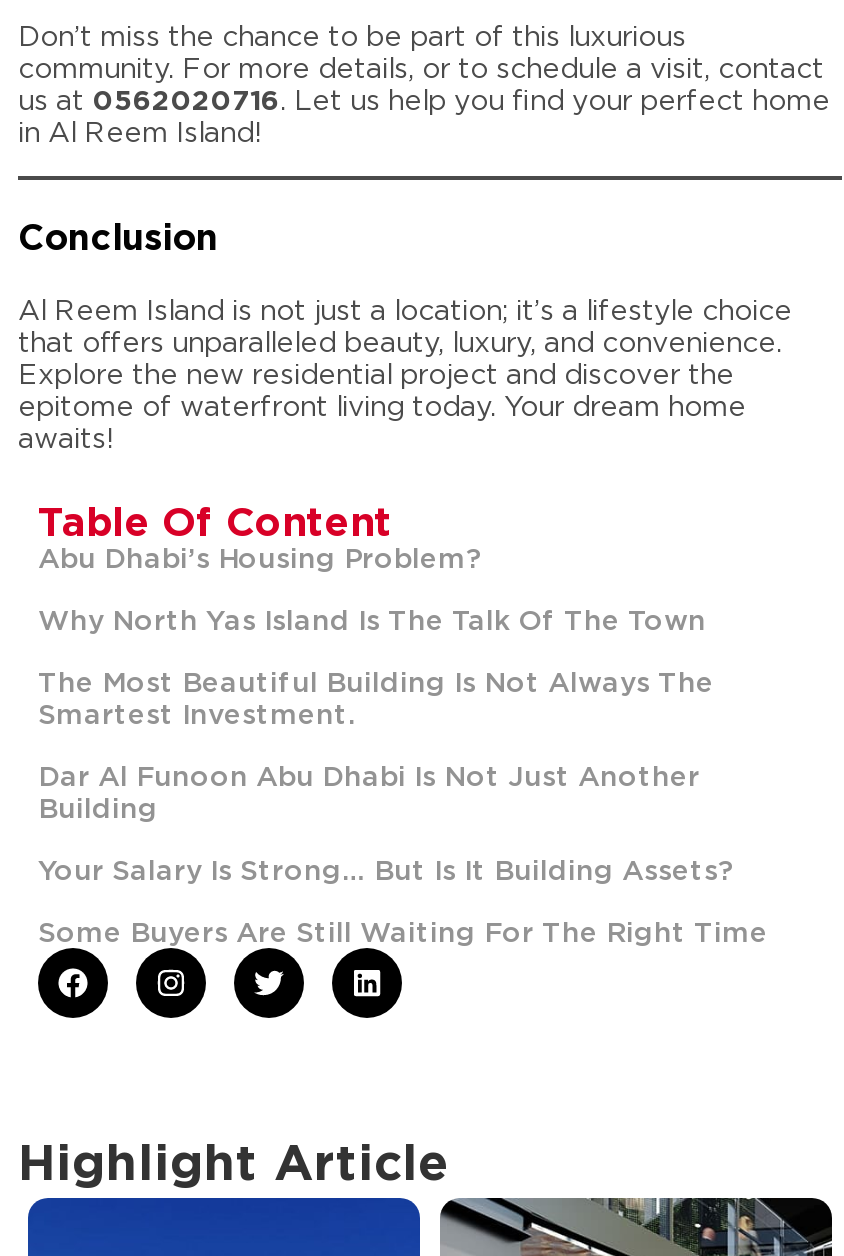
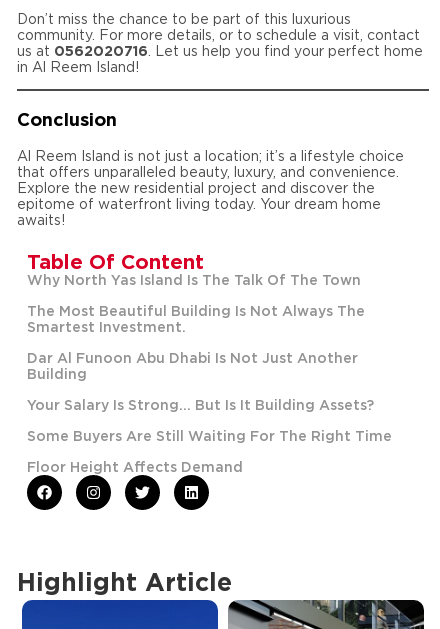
[38,542,480,574] Abu Dhabi’s Housing Problem? -> none
moved [38,604,768,948] -> [27,272,392,444]: Why North Yas Island Is The Talk Of The Town | The Most Beautiful Building Is Not Always The | Smartest Investment. | Dar Al Funoon Abu Dhabi Is Not Just Another | Building | Your Salary Is Strong… But Is It Building Assets? | Some Buyers Are Still Waiting For The Right Time
none -> [27,459,243,475] Floor Height Affects Demand

